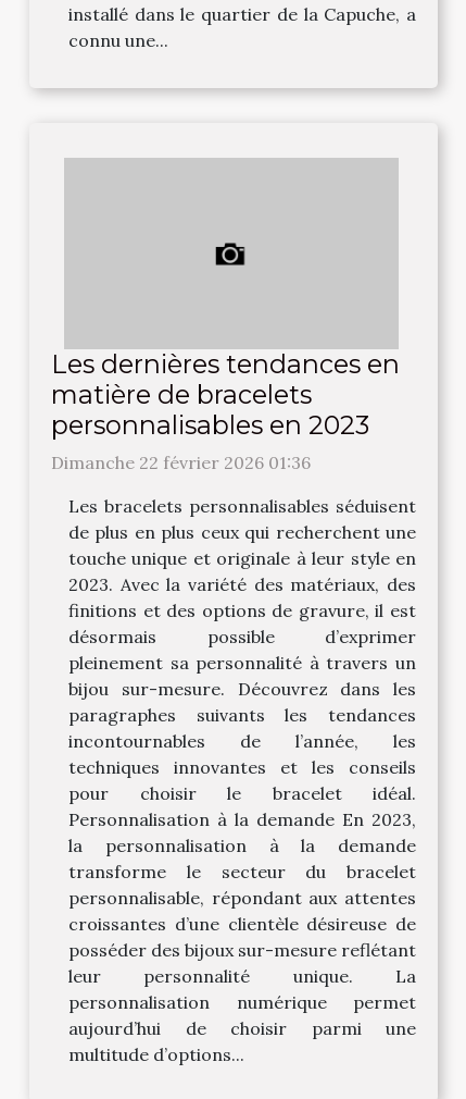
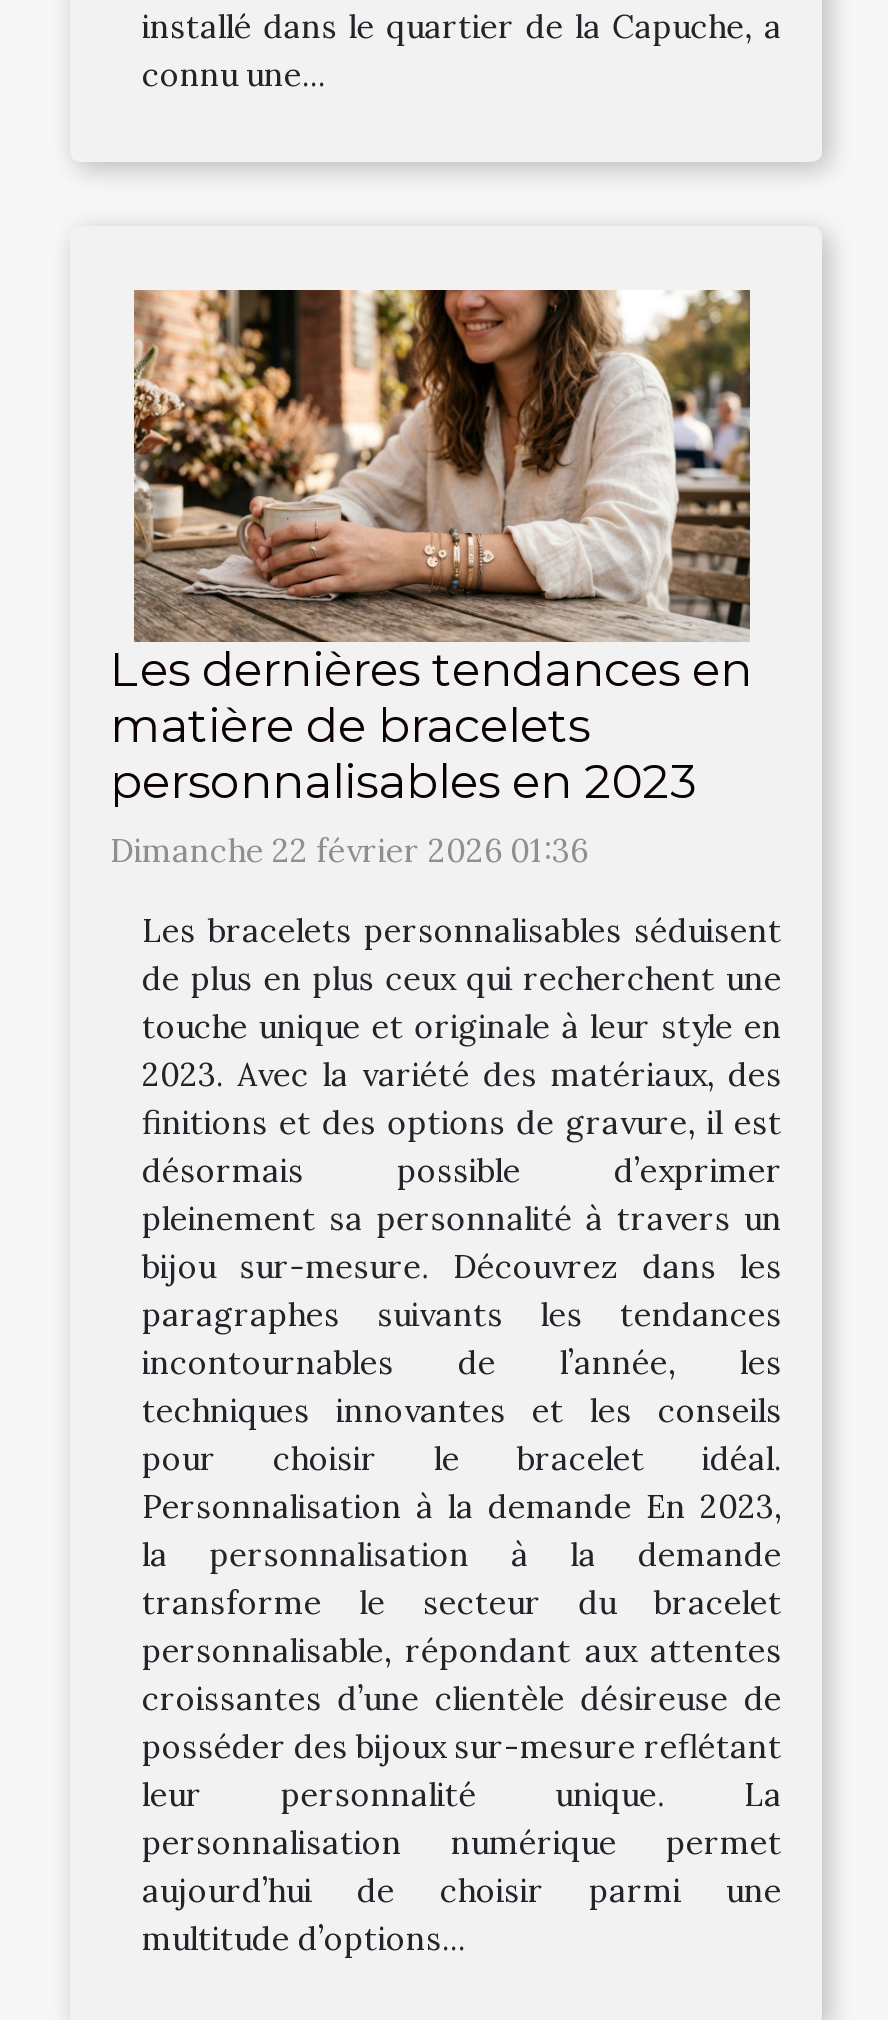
none -> [132,288,752,634] [image]

